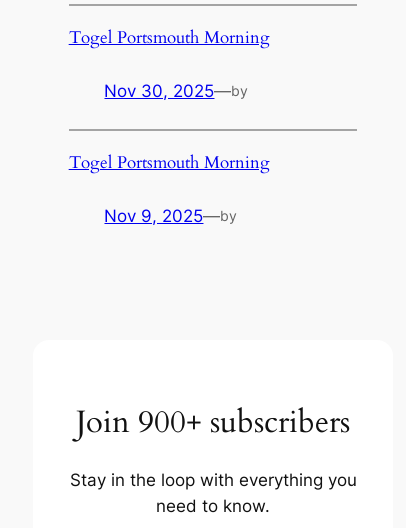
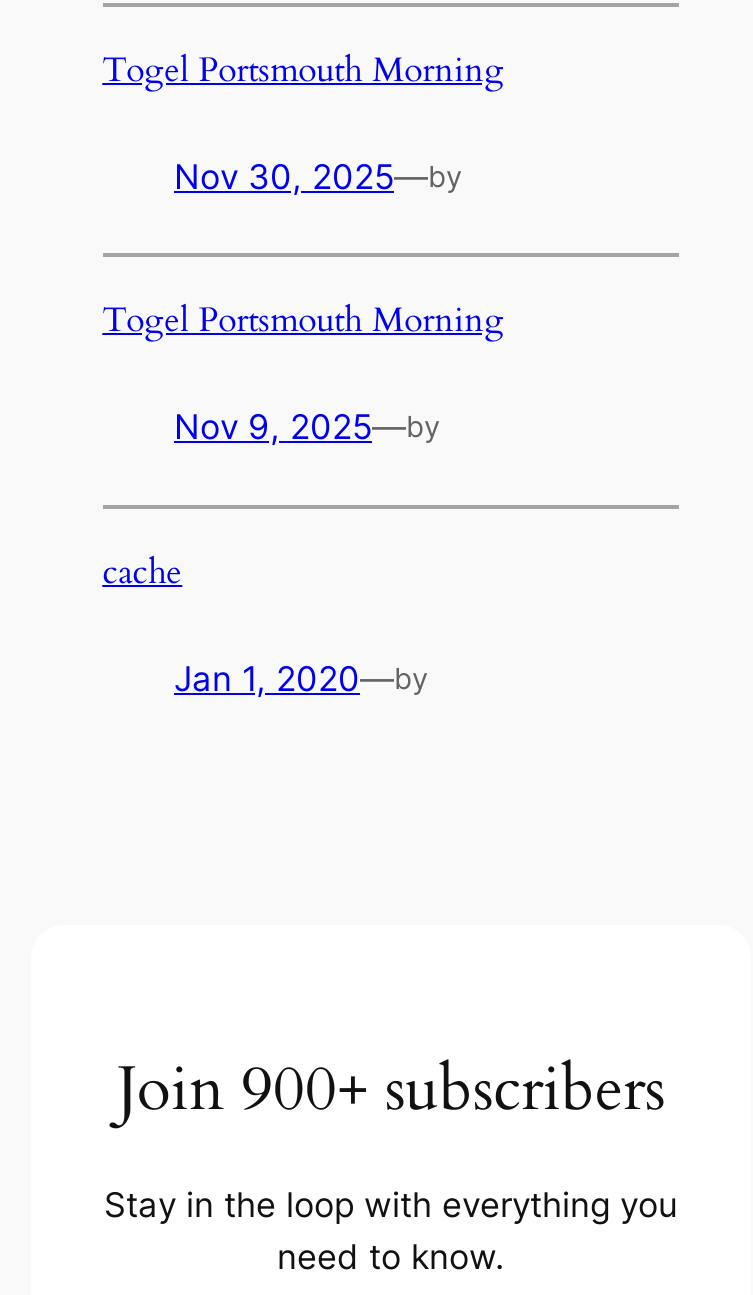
none -> [102,549,428,698] cache | Jan 1, 2020—by

